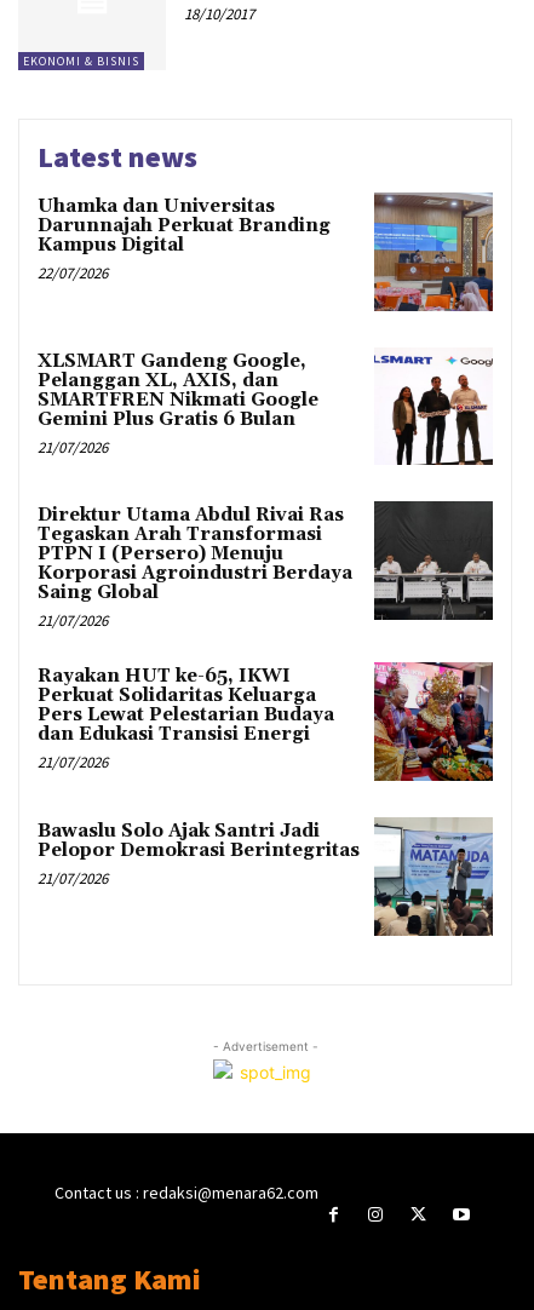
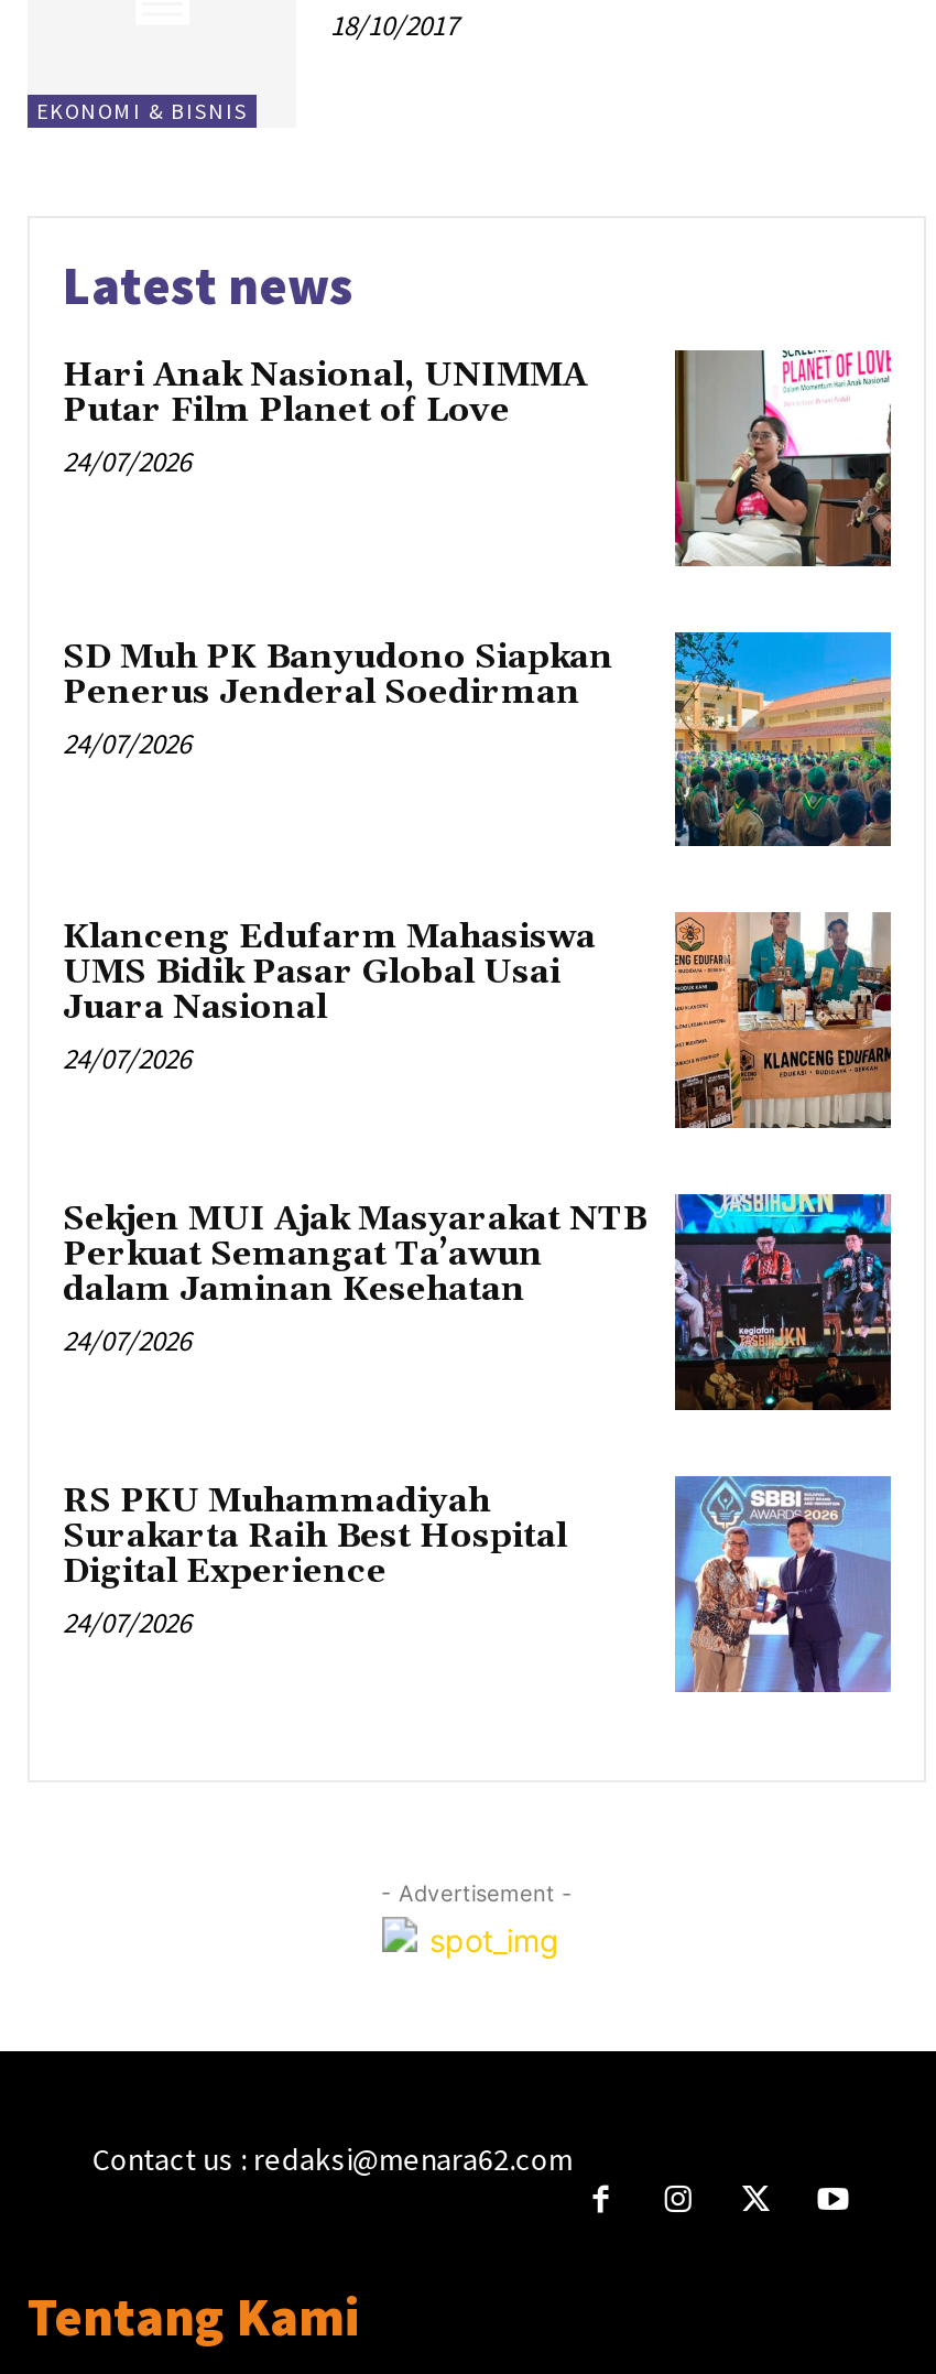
[38,193,494,312] [image] | Uhamka dan Universitas | Darunnajah Perkuat Branding | Kampus Digital | 22/07/2026 -> [63,350,891,566] [image] | Hari Anak Nasional, UNIMMA | Putar Film Planet of Love | 24/07/2026
[38,349,318,457] XLSMART Gandeng Google, | Pelanggan XL, AXIS, dan | SMARTFREN Nikmati Google | Gemini Plus Gratis 6 Bulan | 21/07/2026 -> [63,636,613,761] SD Muh PK Banyudono Siapkan | Penerus Jenderal Soedirman | 24/07/2026
[374,354,494,465] [image] -> [673,630,893,848] [image]
[38,500,494,631] [image] | Direktur Utama Abdul Rivai Ras | Tegaskan Arah Transformasi | PTPN I (Persero) Menuju | Korporasi Agroindustri Berdaya | Saing Global | 21/07/2026 -> [63,912,893,1130] [image] | Klanceng Edufarm Mahasiswa | UMS Bidik Pasar Global Usai | Juara Nasional | 24/07/2026
[38,661,494,782] [image] | Rayakan HUT ke-65, IKWI | Perkuat Solidaritas Keluarga | Pers Lewat Pelestarian Budaya | dan Edukasi Transisi Energi | 21/07/2026 -> [63,1192,893,1412] [image] | Sekjen MUI Ajak Masyarakat NTB | Perkuat Semangat Ta’awun | dalam Jaminan Kesehatan | 24/07/2026
[38,820,360,889] Bawaslu Solo Ajak Santri Jadi | Pelopor Demokrasi Berintegritas | 21/07/2026 -> [63,1480,567,1641] RS PKU Muhammadiyah | Surakarta Raih Best Hospital | Digital Experience | 24/07/2026
[373,817,494,937] [image] -> [673,1474,891,1694] [image]

